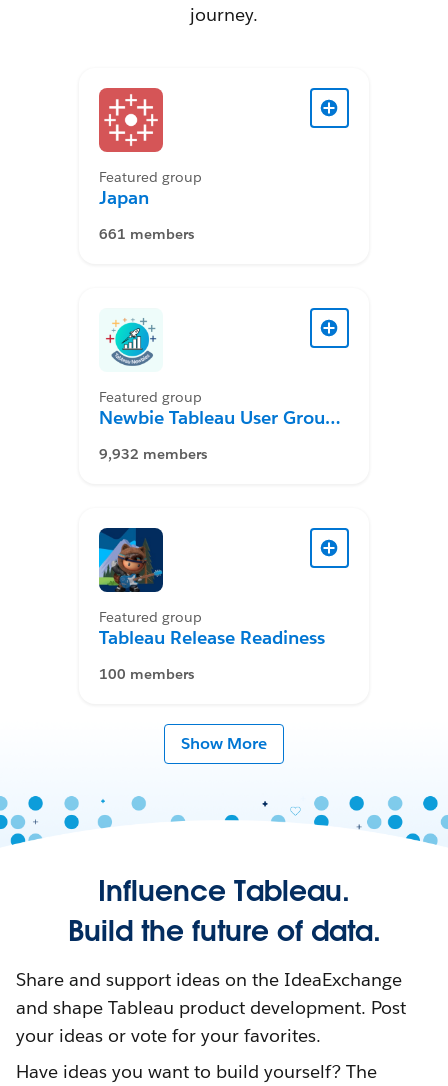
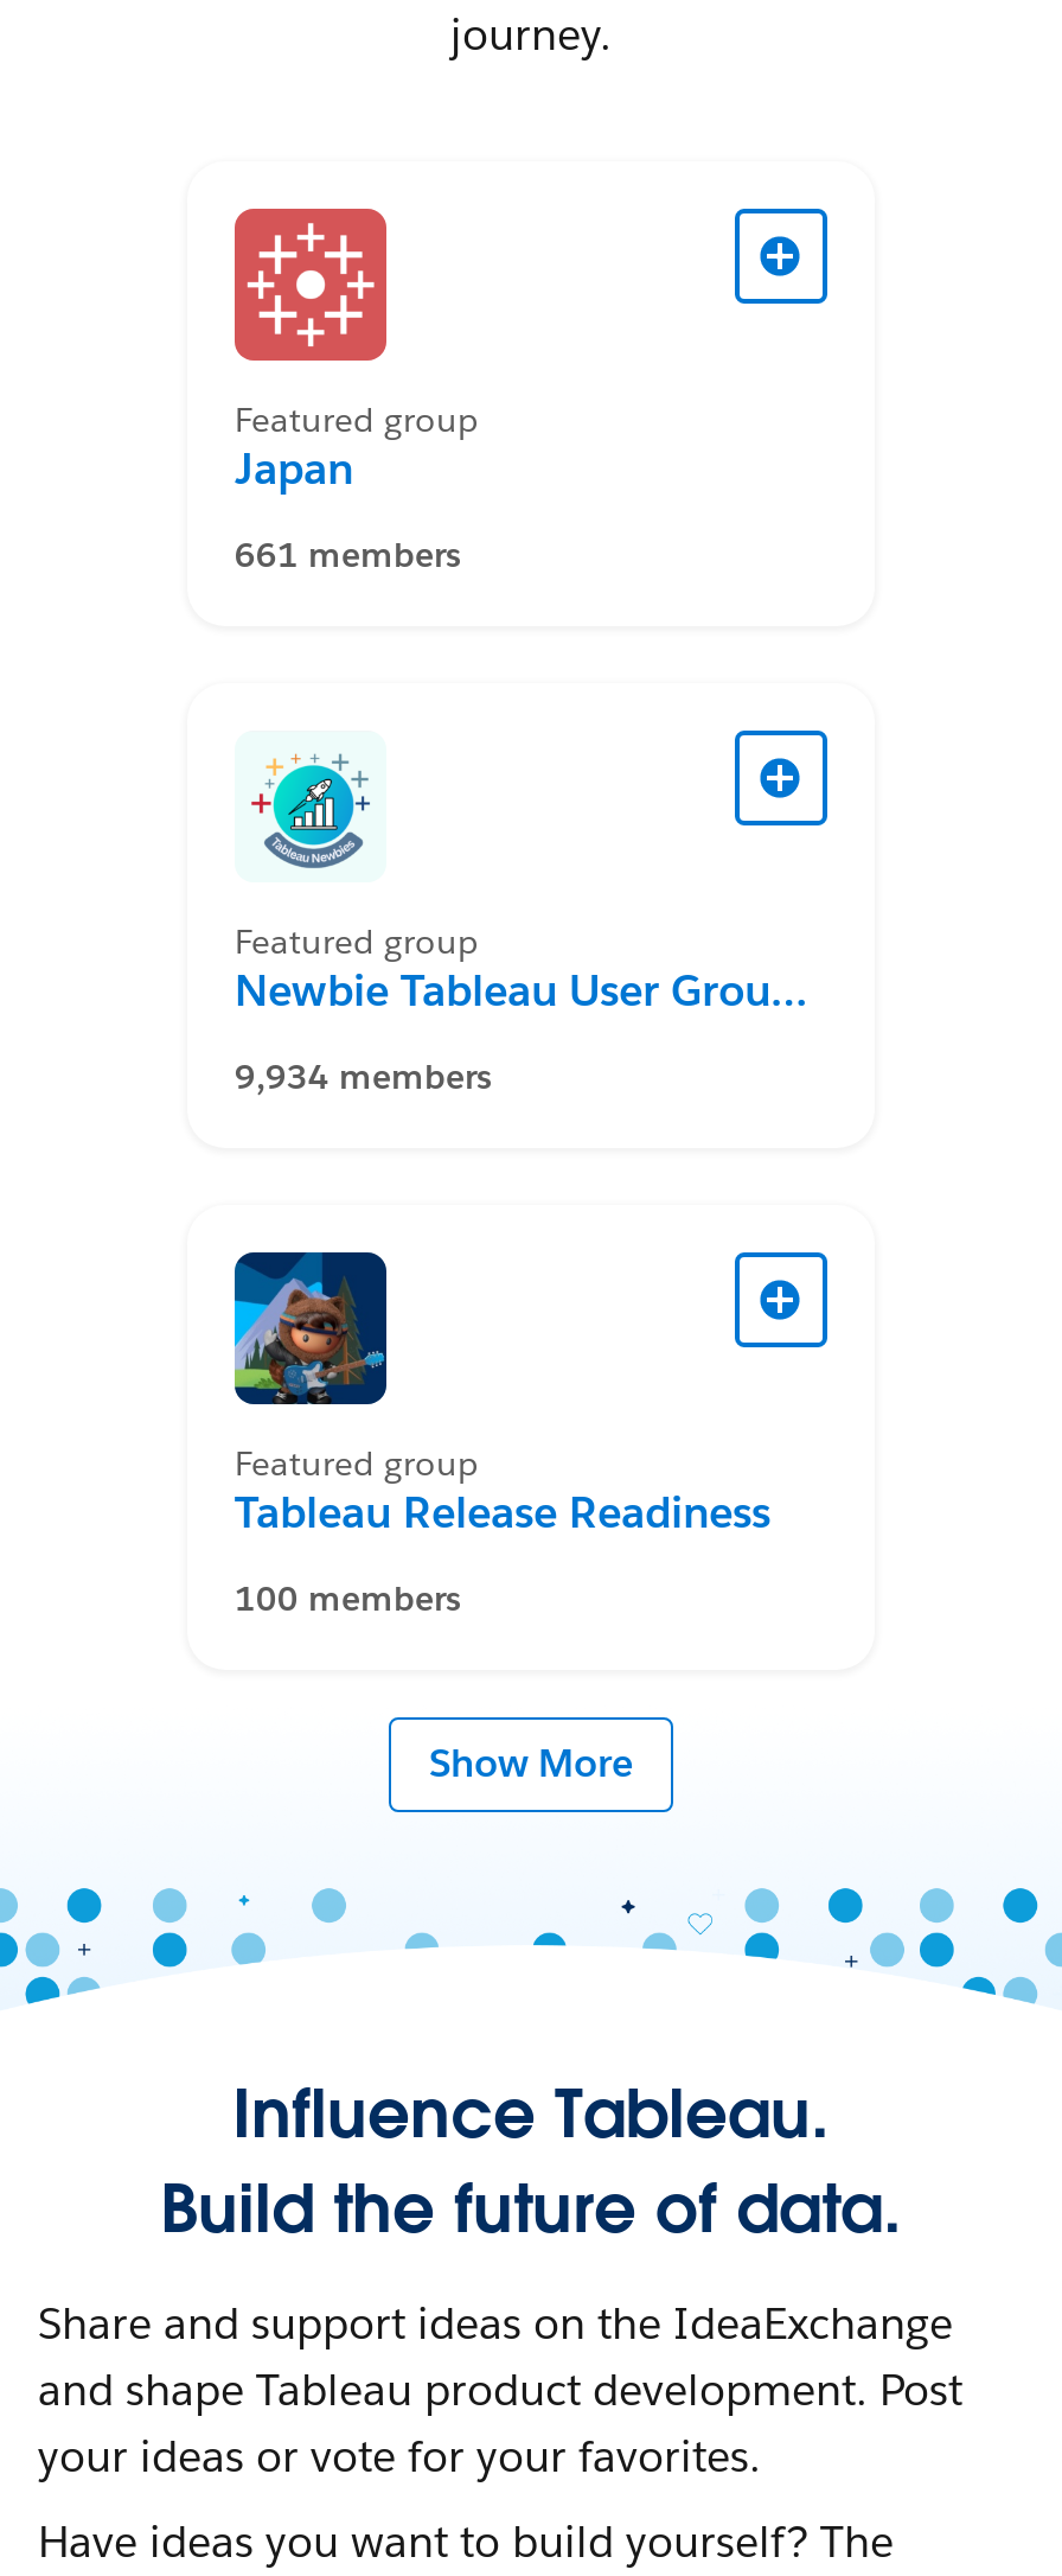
[99,445,207,463] 9,932 members -> [235,1056,491,1098] 9,934 members

